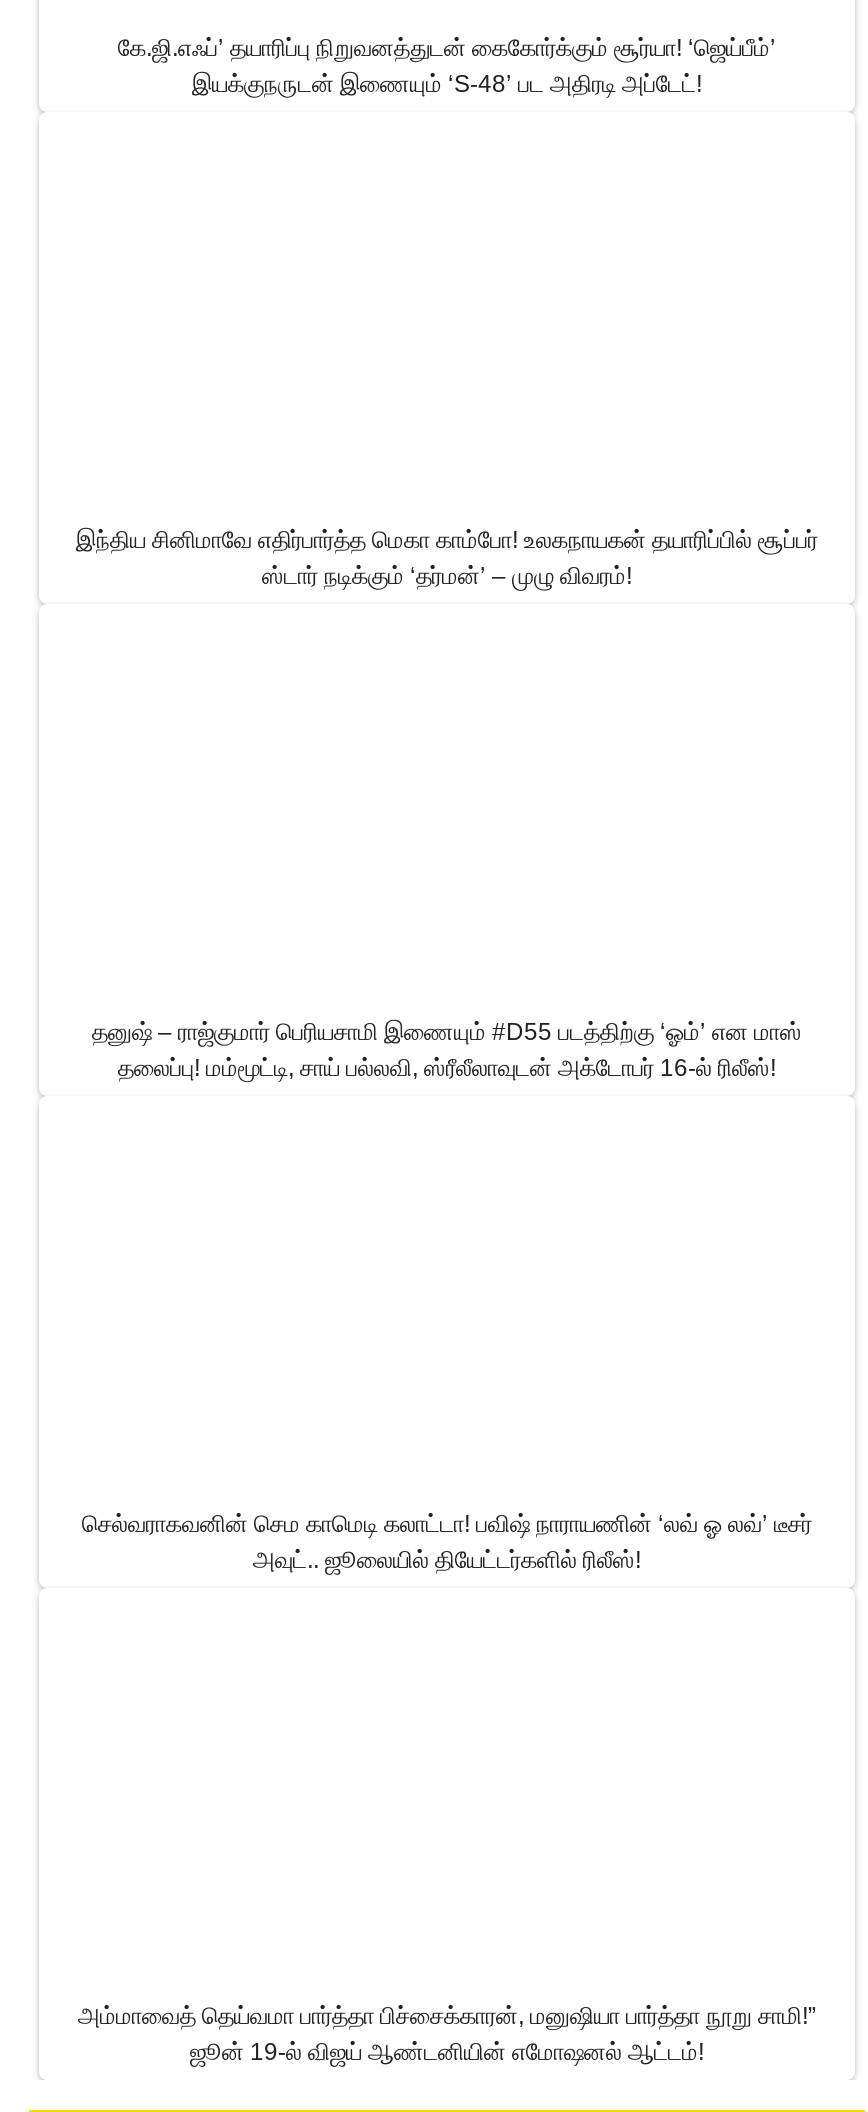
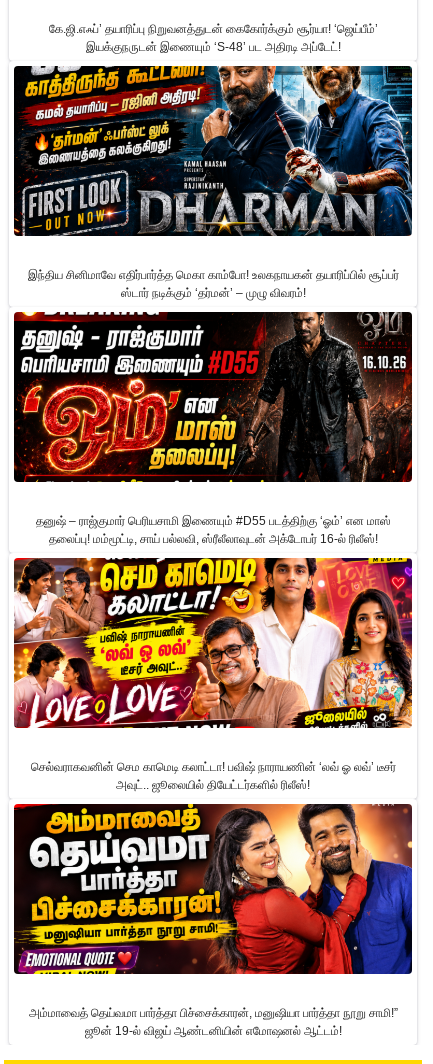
none -> [13,65,413,237] [image]
none -> [13,311,413,483] [image]
none -> [13,557,413,729] [image]
none -> [13,803,413,975] [image]

